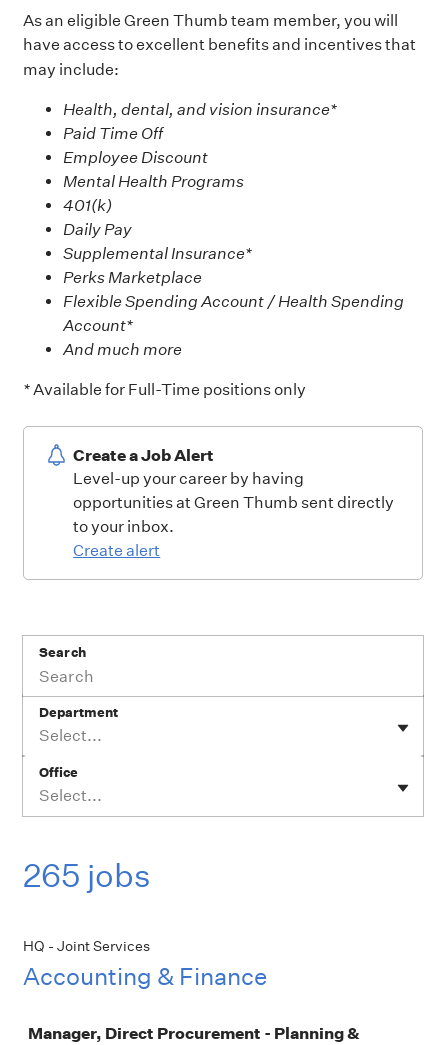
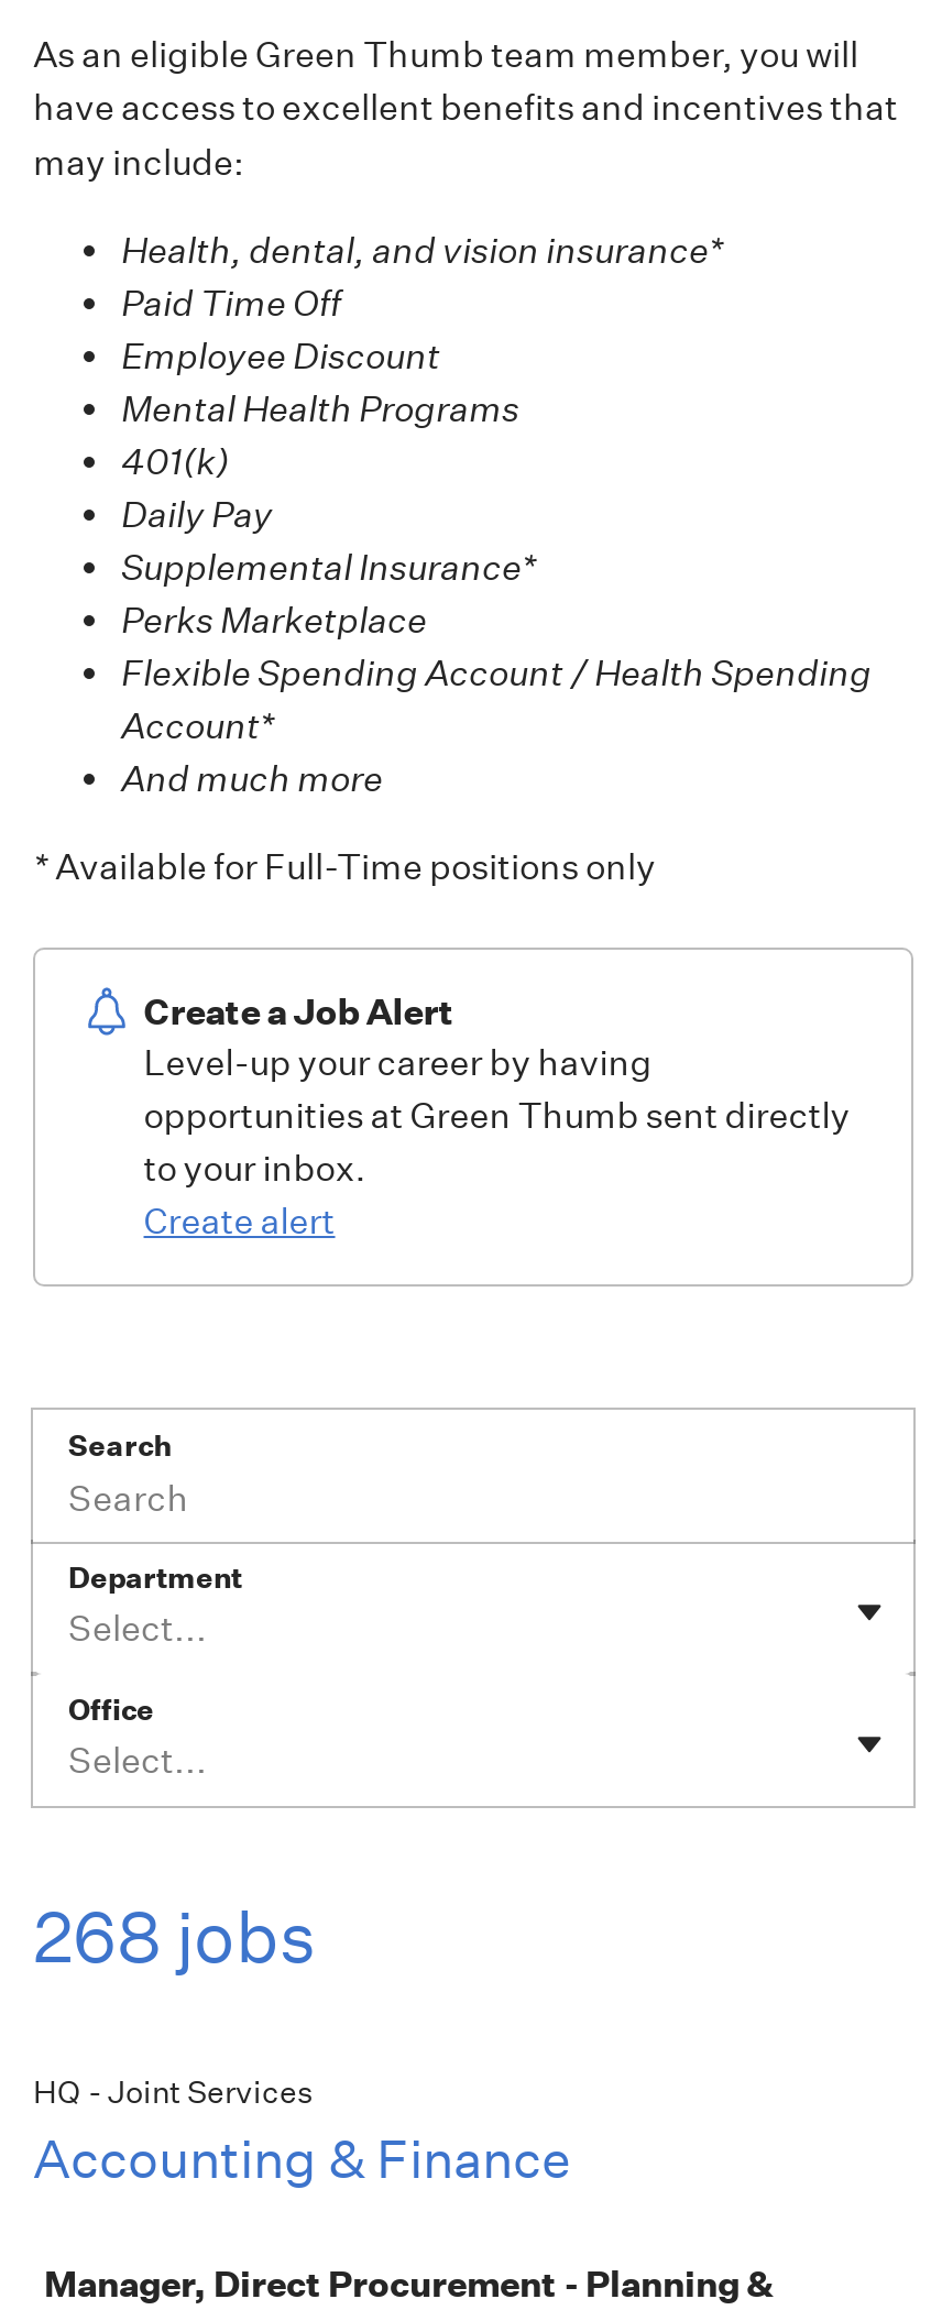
[23,856,151,895] 265 jobs -> [33,1894,317,1980] 268 jobs

